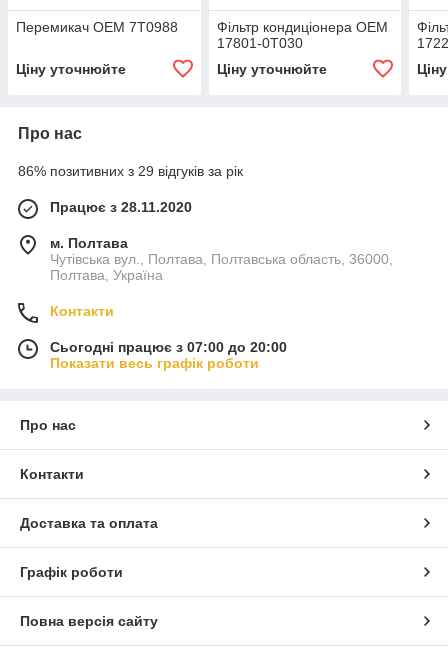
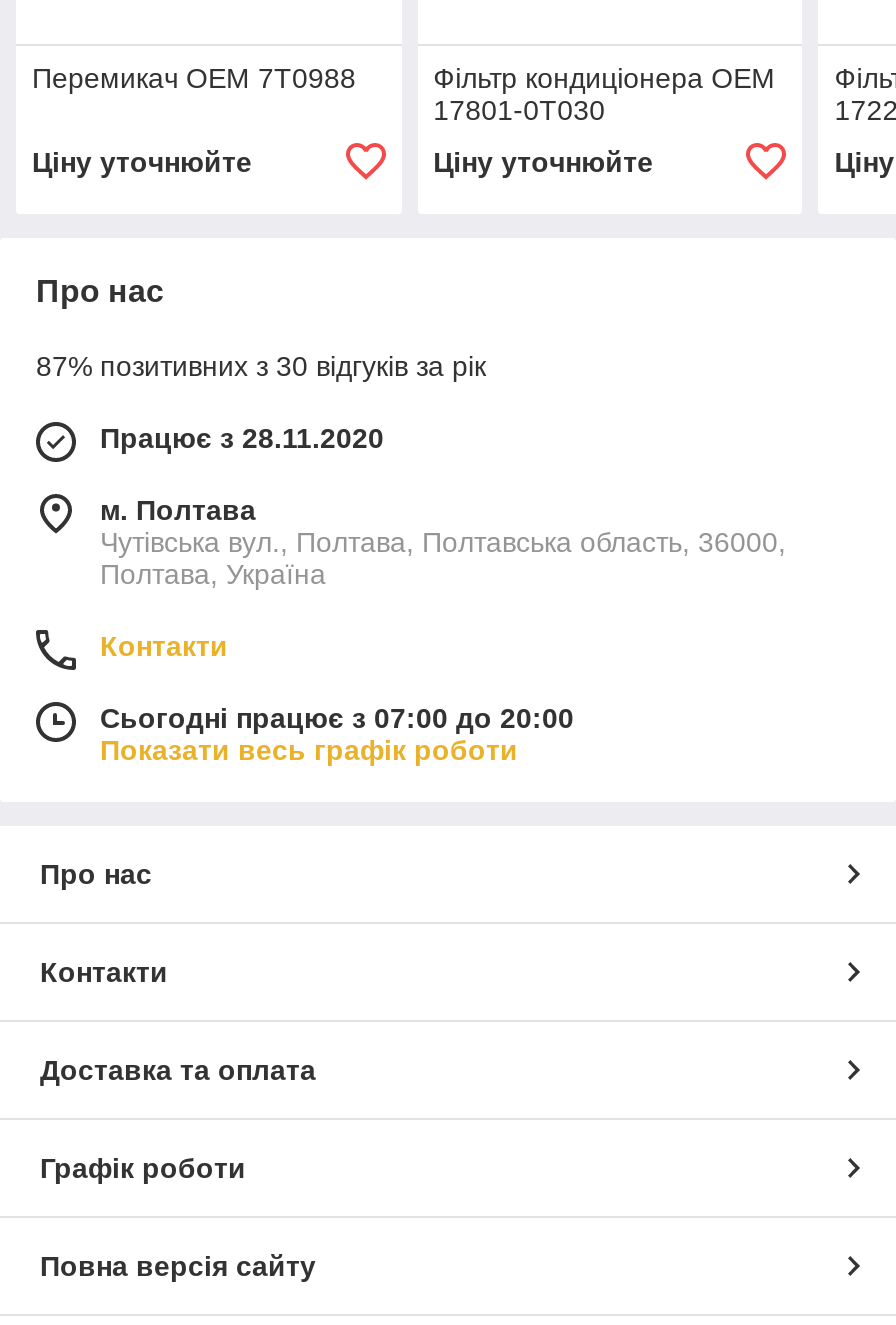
[18,163,243,179] 86% позитивних з 29 відгуків за рік -> [36,350,486,382] 87% позитивних з 30 відгуків за рік

